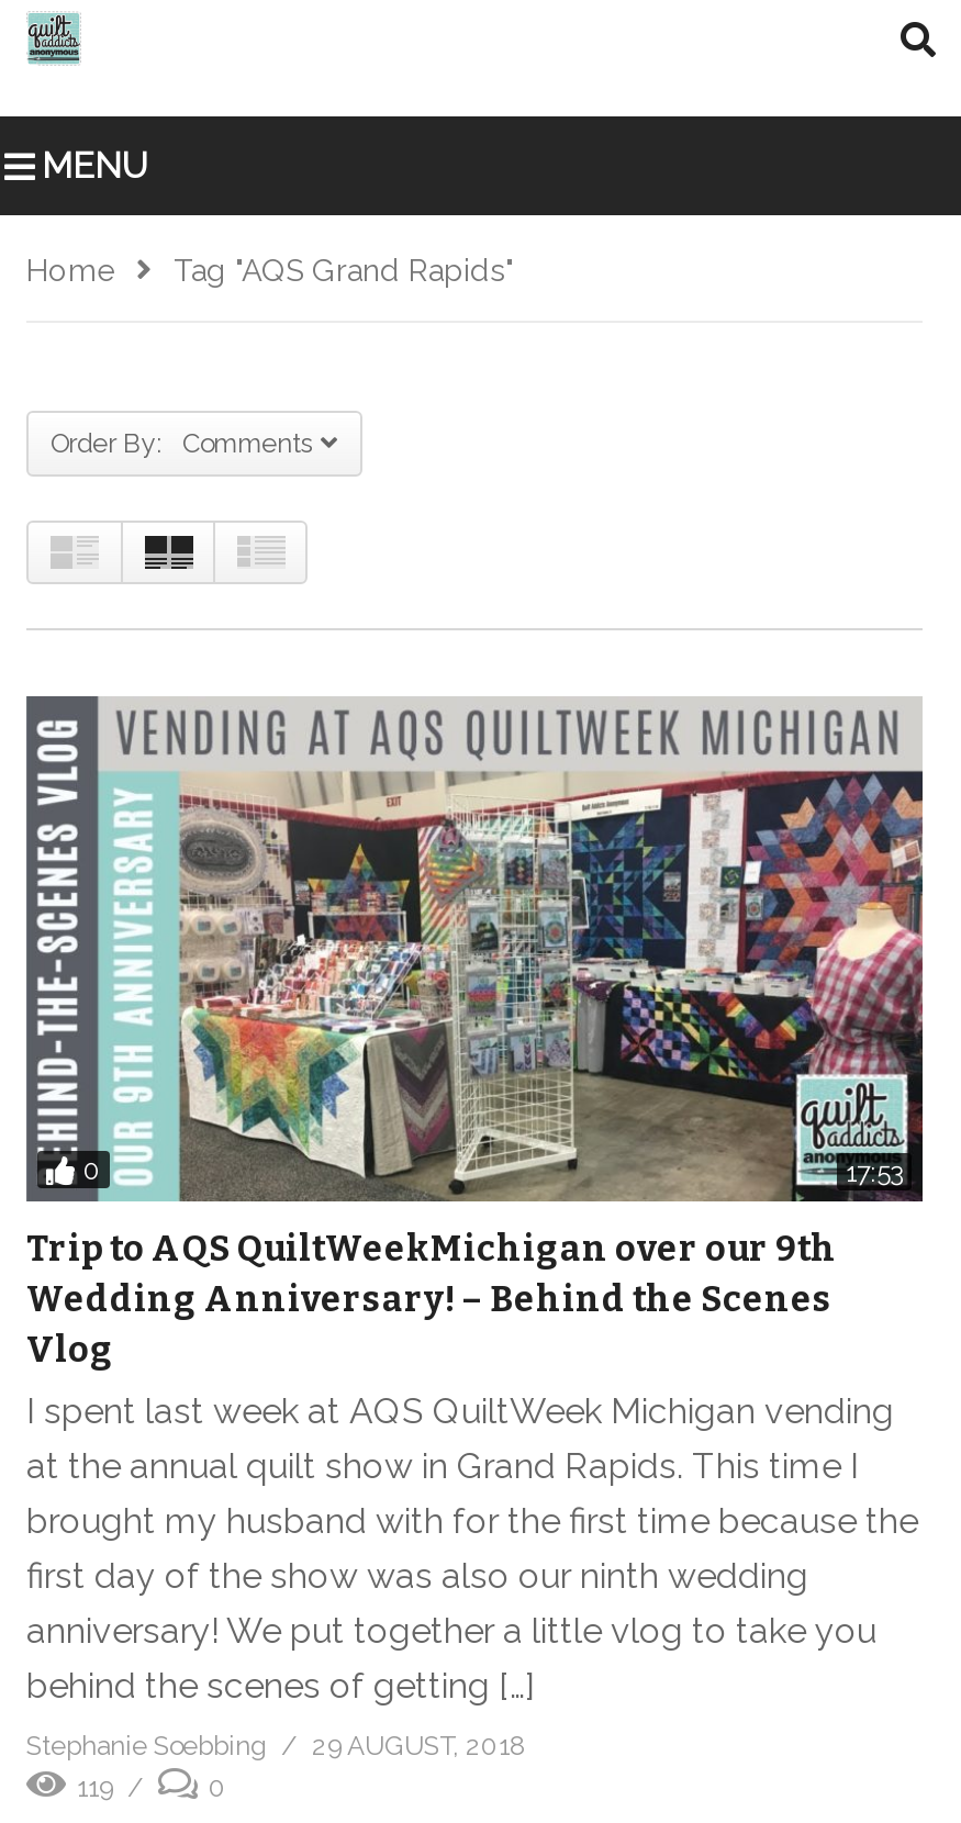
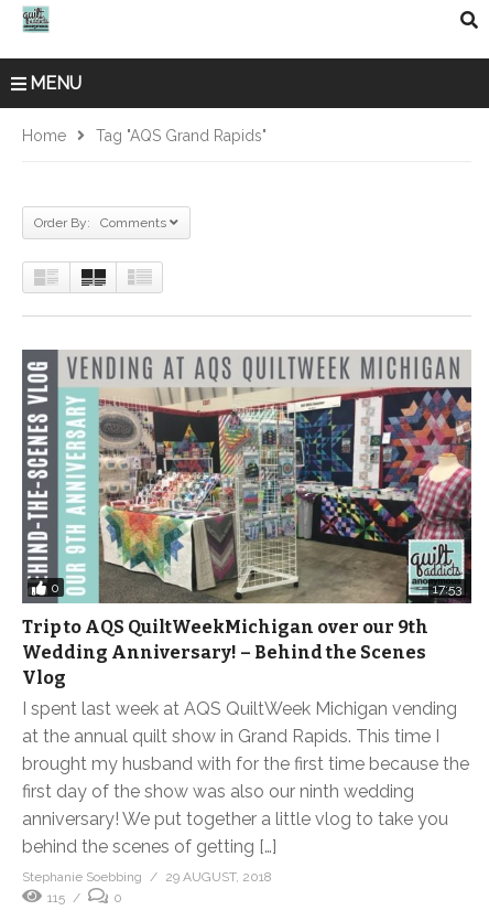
[77,1771,112,1802] 119 -> [47,890,65,905] 115

